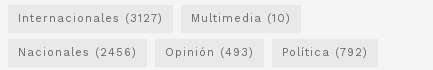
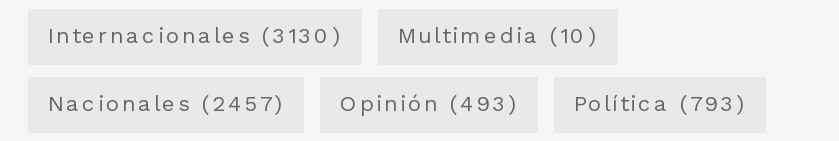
[18,12,163,25] Internacionales (3127) -> [48,23,342,49] Internacionales (3130)
[18,46,137,59] Nacionales (2456) -> [48,91,284,117] Nacionales (2457)
[282,46,368,59] Política (792) -> [574,91,746,117] Política (793)

